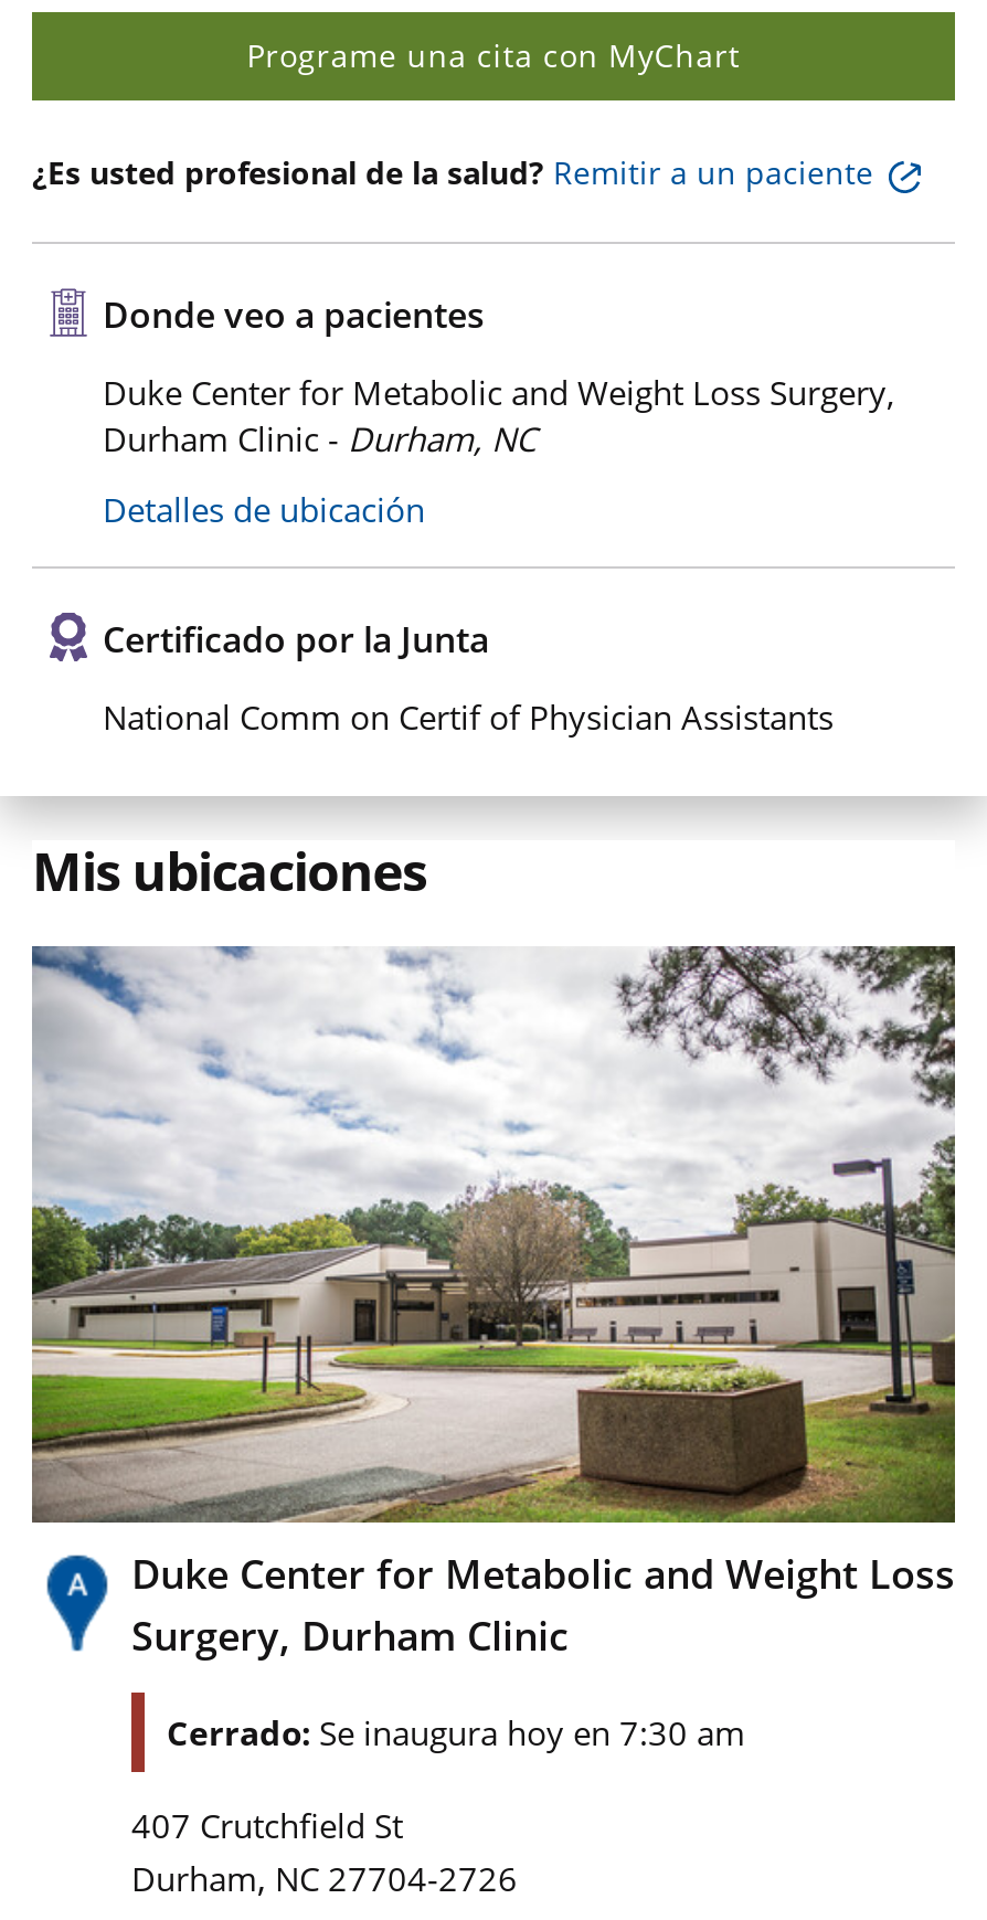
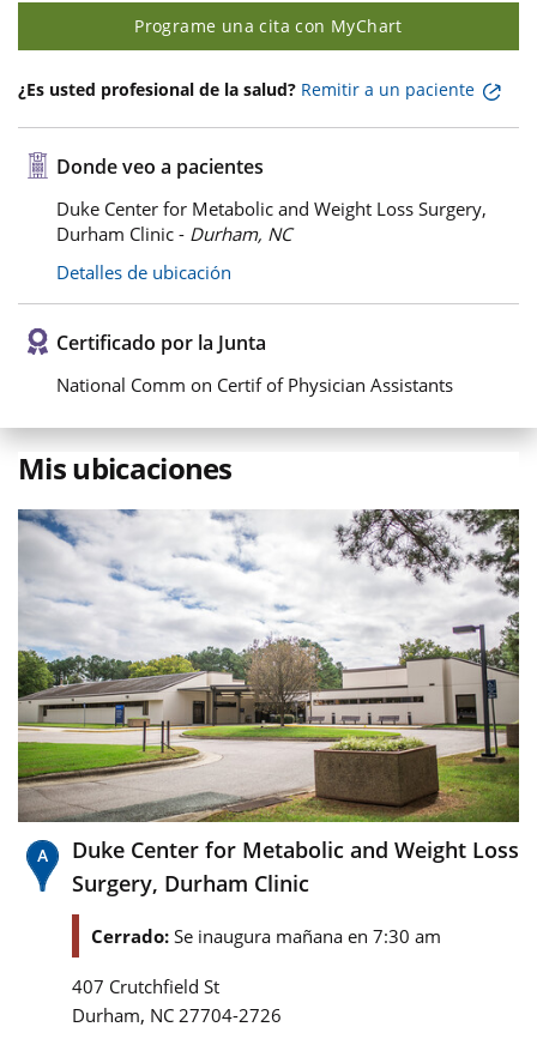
[167,1711,745,1755] Cerrado: Se inaugura hoy en 7:30 am -> [91,924,441,948] Cerrado: Se inaugura mañana en 7:30 am

